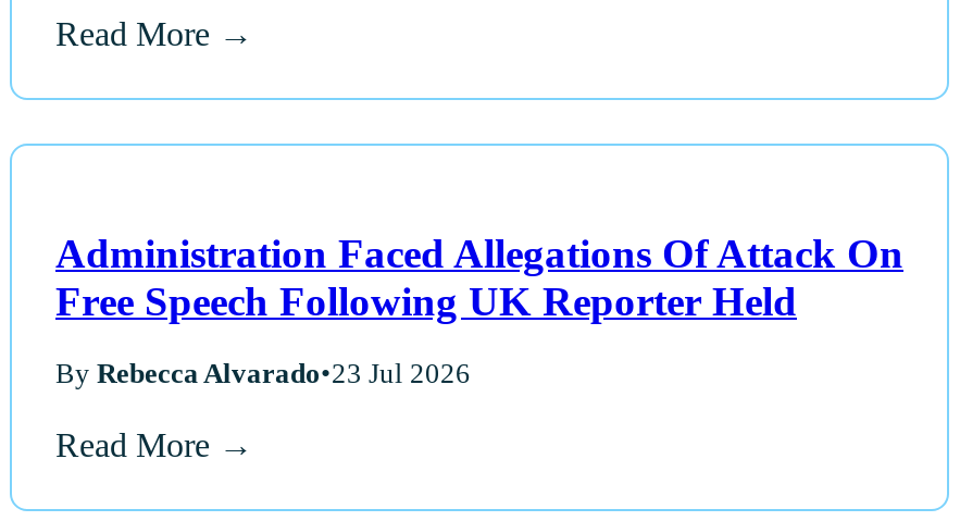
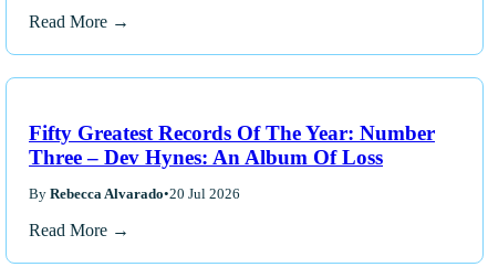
[55,231,903,325] Administration Faced Allegations Of Attack On | Free Speech Following UK Reporter Held -> [29,122,435,169] Fifty Greatest Records Of The Year: Number | Three – Dev Hynes: An Album Of Loss
[55,360,471,390] By Rebecca Alvarado•23 Jul 2026 -> [29,187,240,202] By Rebecca Alvarado•20 Jul 2026

